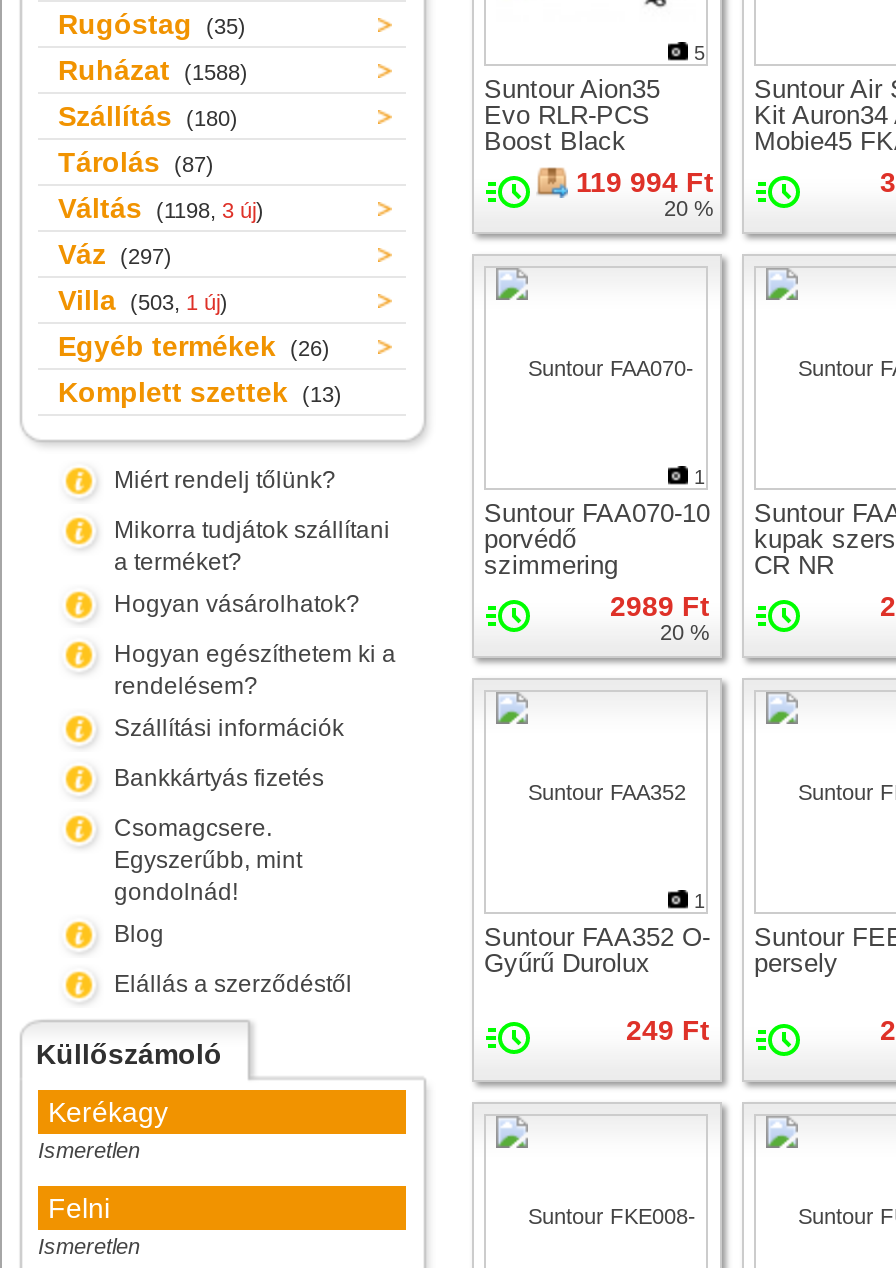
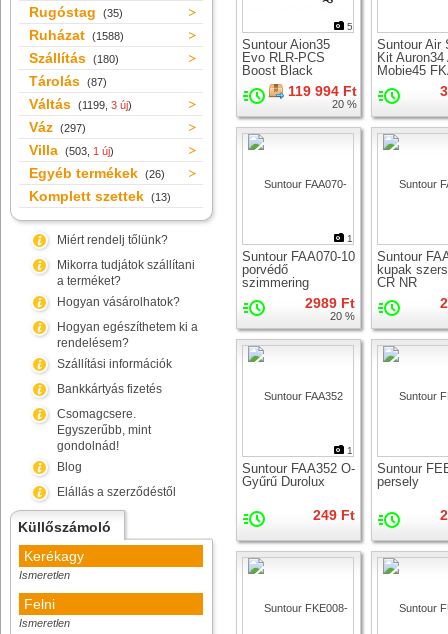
[58,192,264,224] Váltás (1198, 3 új) -> [29,96,132,112] Váltás (1199, 3 új)

